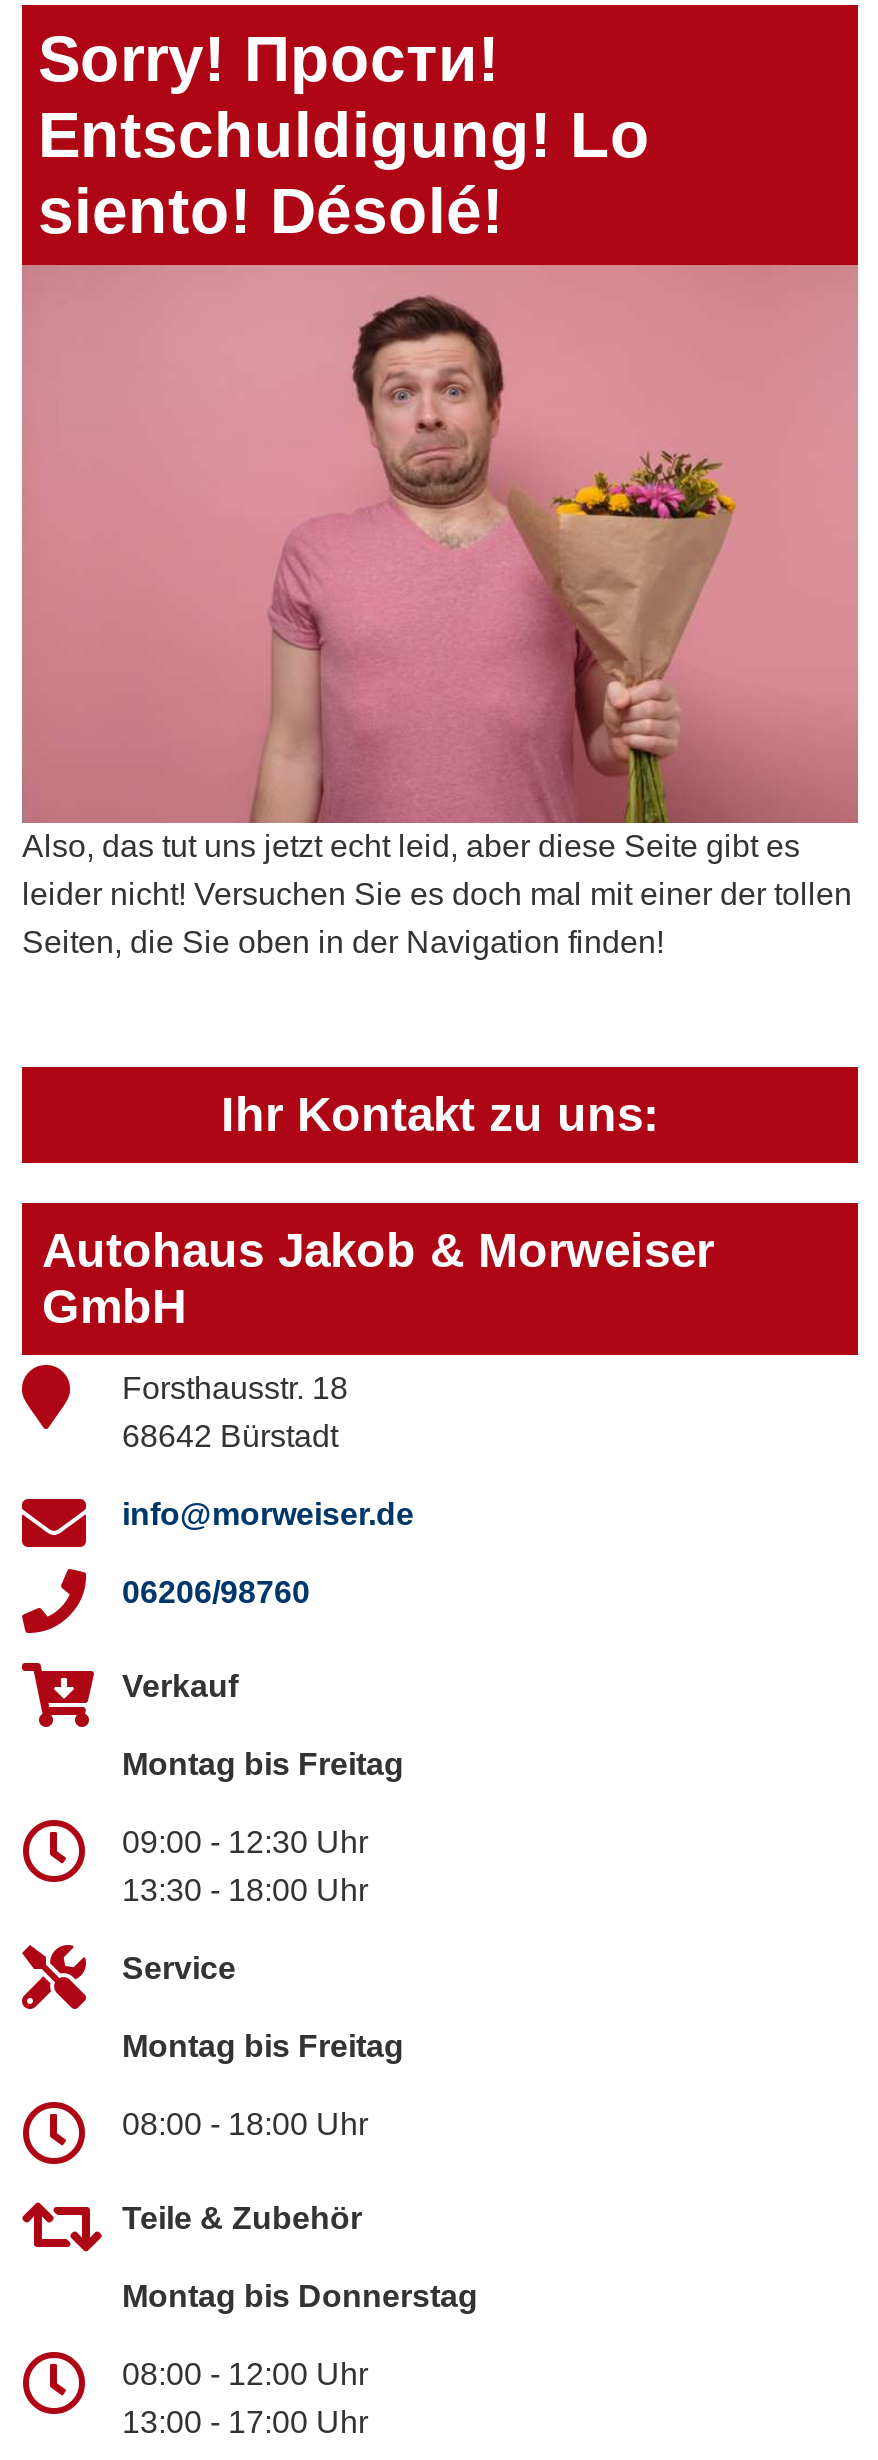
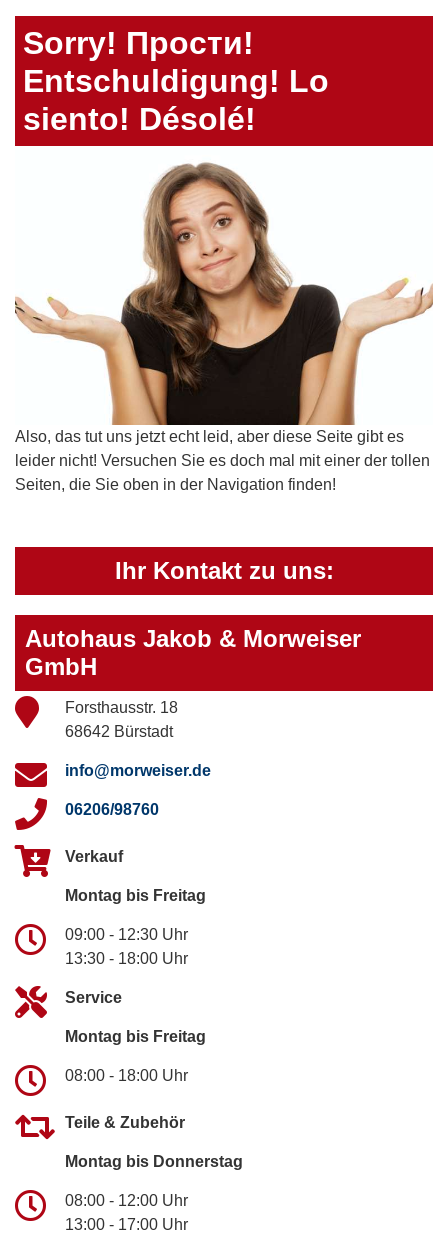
[20,267,860,825] [image] -> [14,146,433,425] [image]

